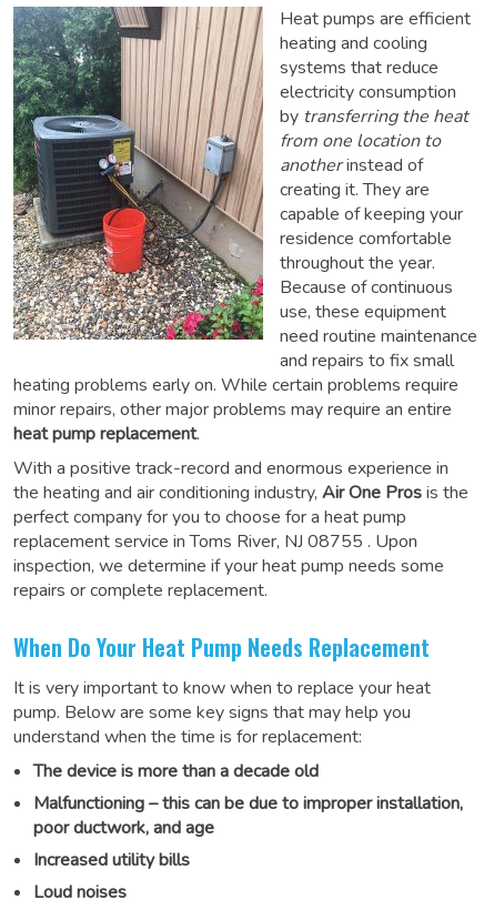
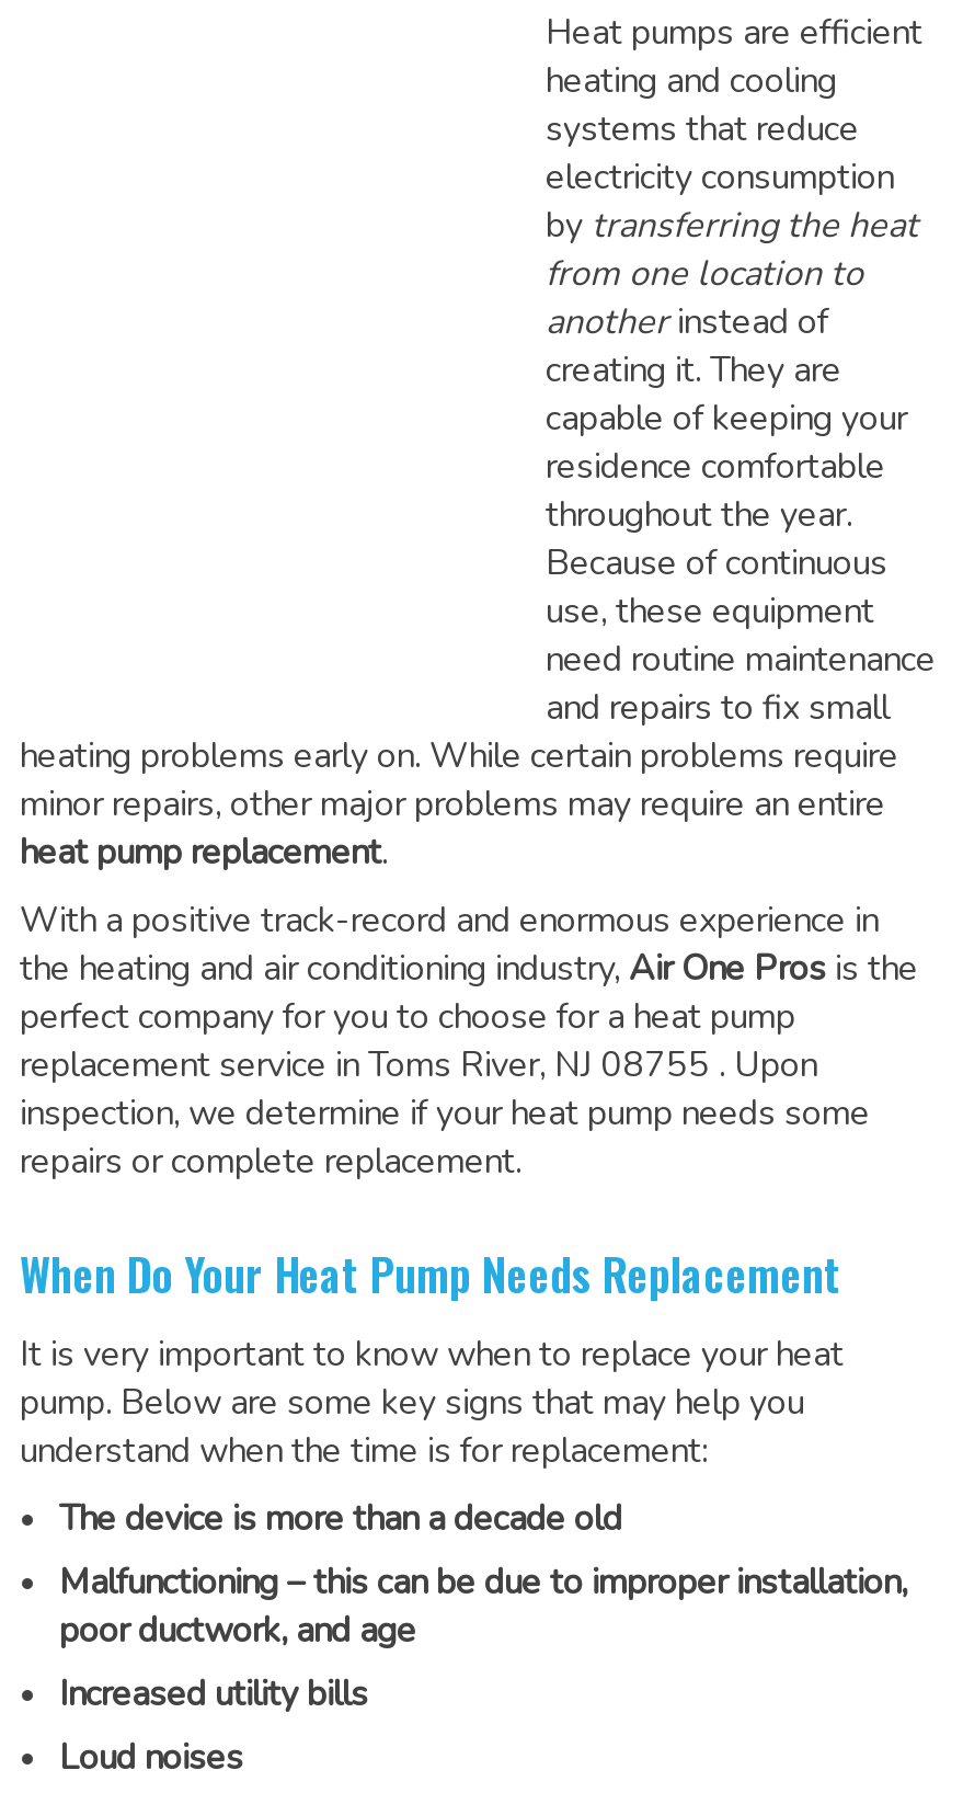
[12,6,264,341] [image] -> none

